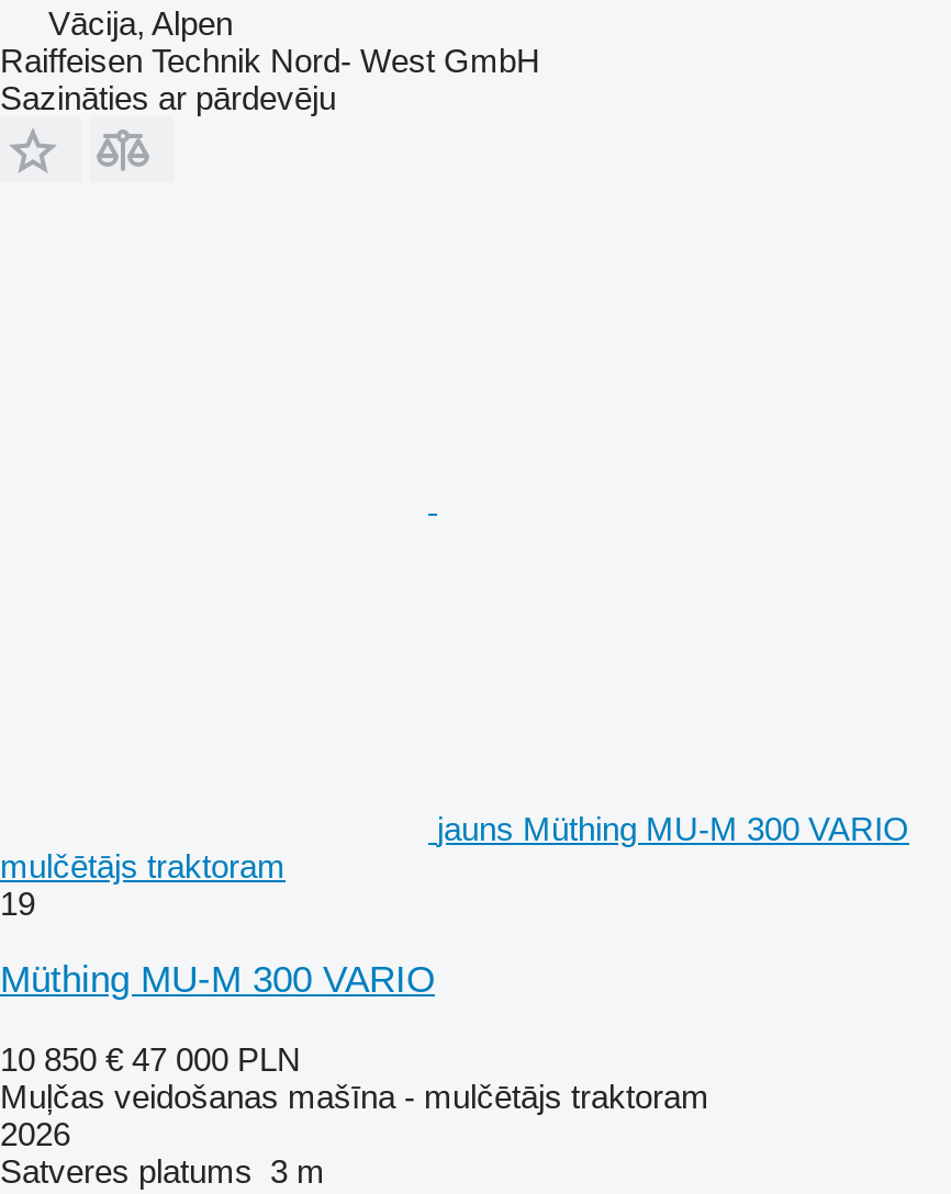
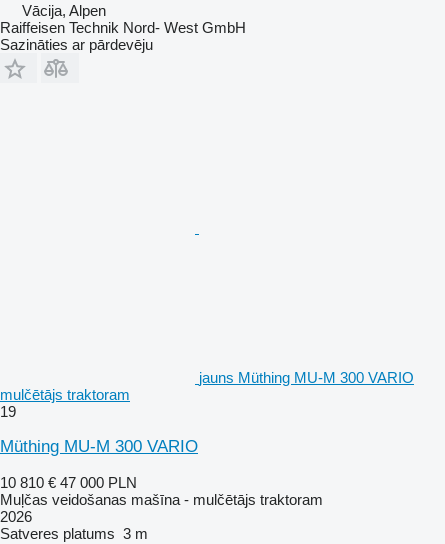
[0,1040,301,1077] 10 850 € 47 000 PLN -> [0,474,137,491] 10 810 € 47 000 PLN

